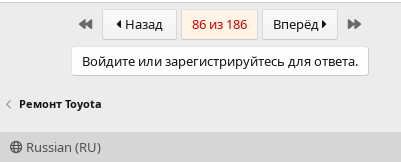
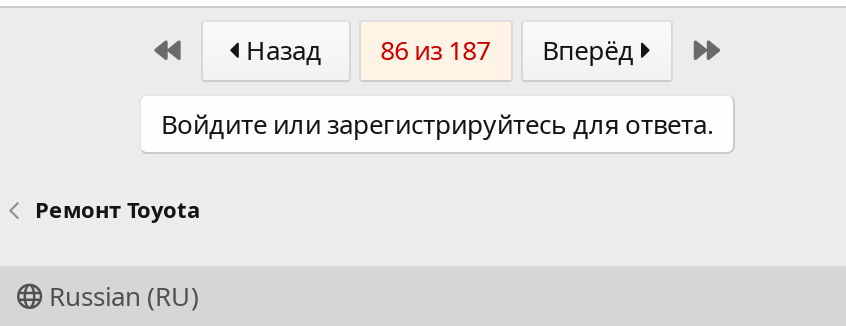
[192,15,247,33] 86 из 186 -> [380,32,490,68] 86 из 187

